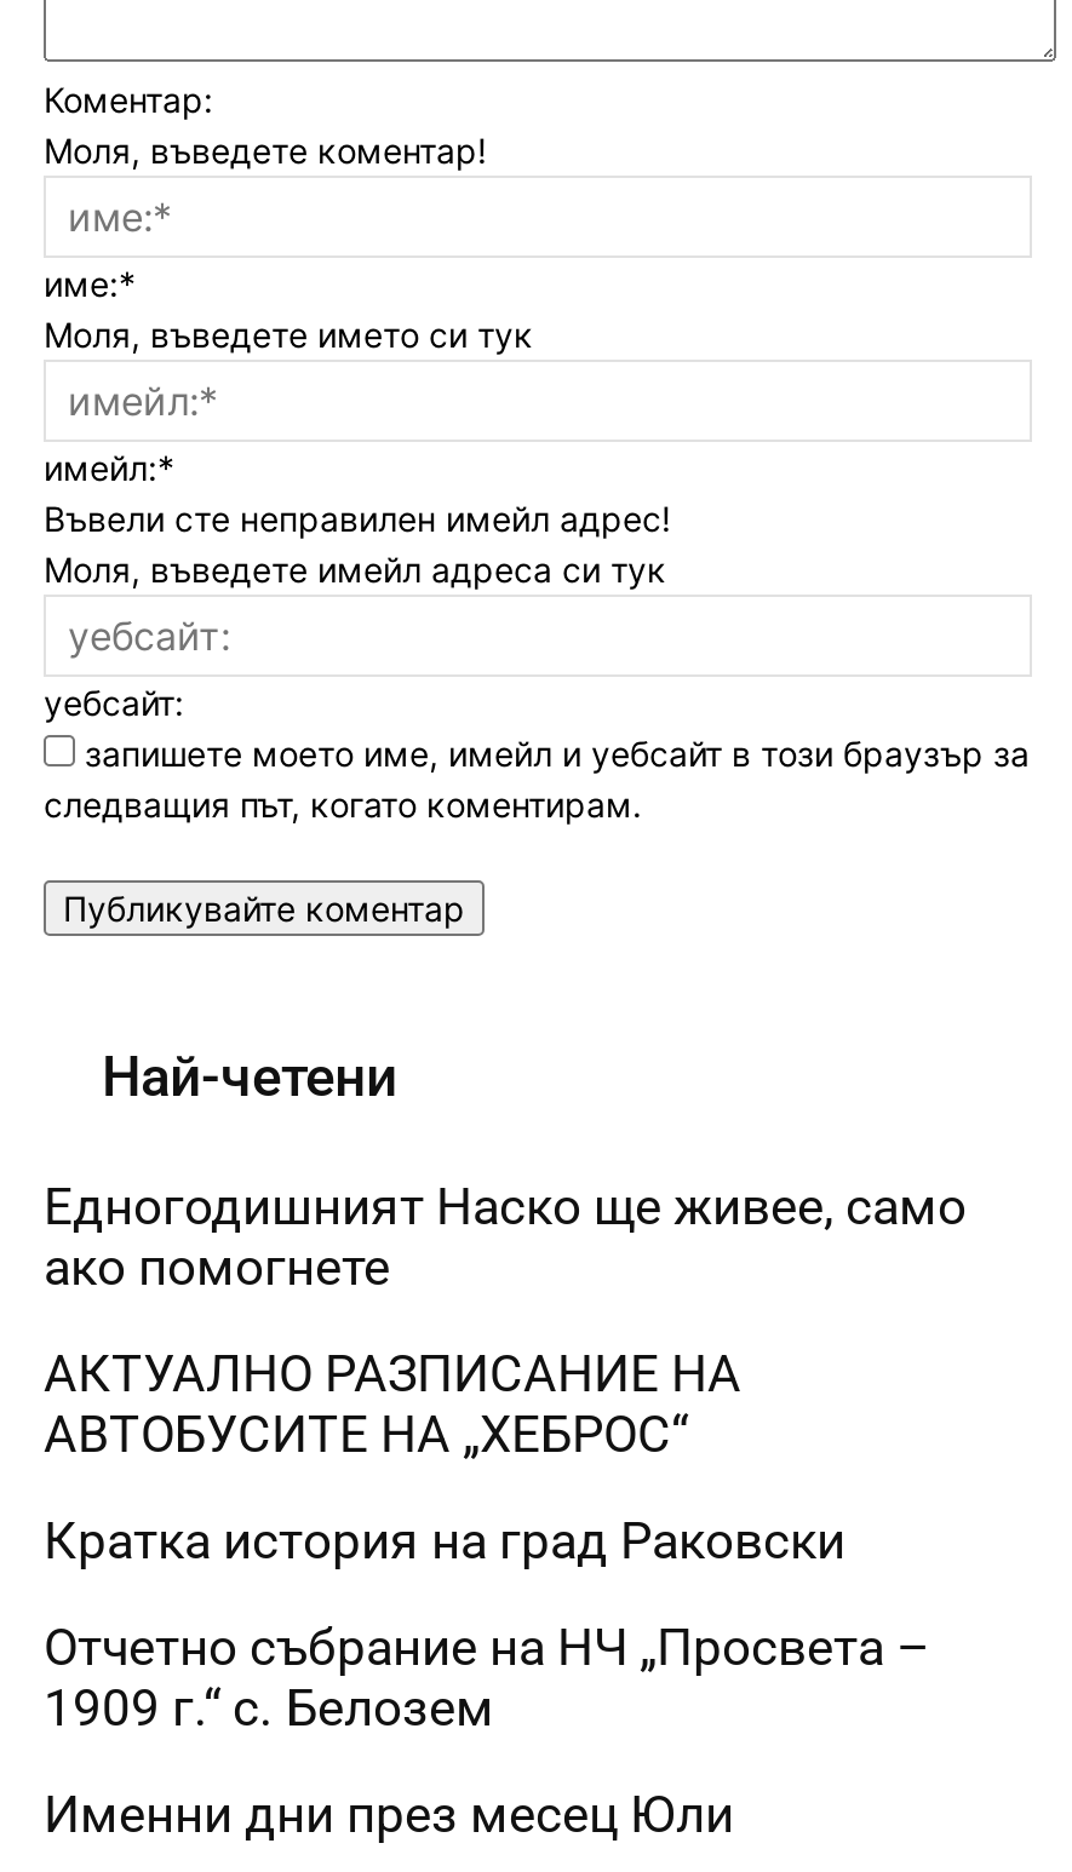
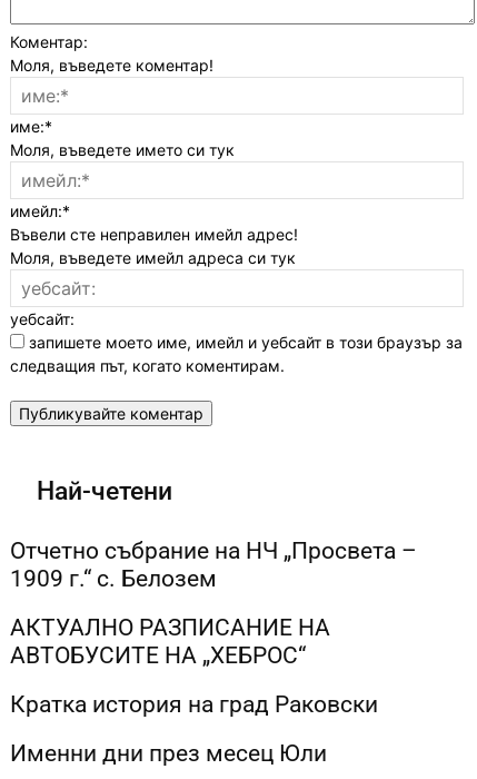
[44,1179,967,1298] Едногодишният Наско ще живее, само | ако помогнете -> none
moved [44,1620,930,1739] -> [10,538,417,592]: Отчетно събрание на НЧ „Просвета – | 1909 г.“ с. Белозем

